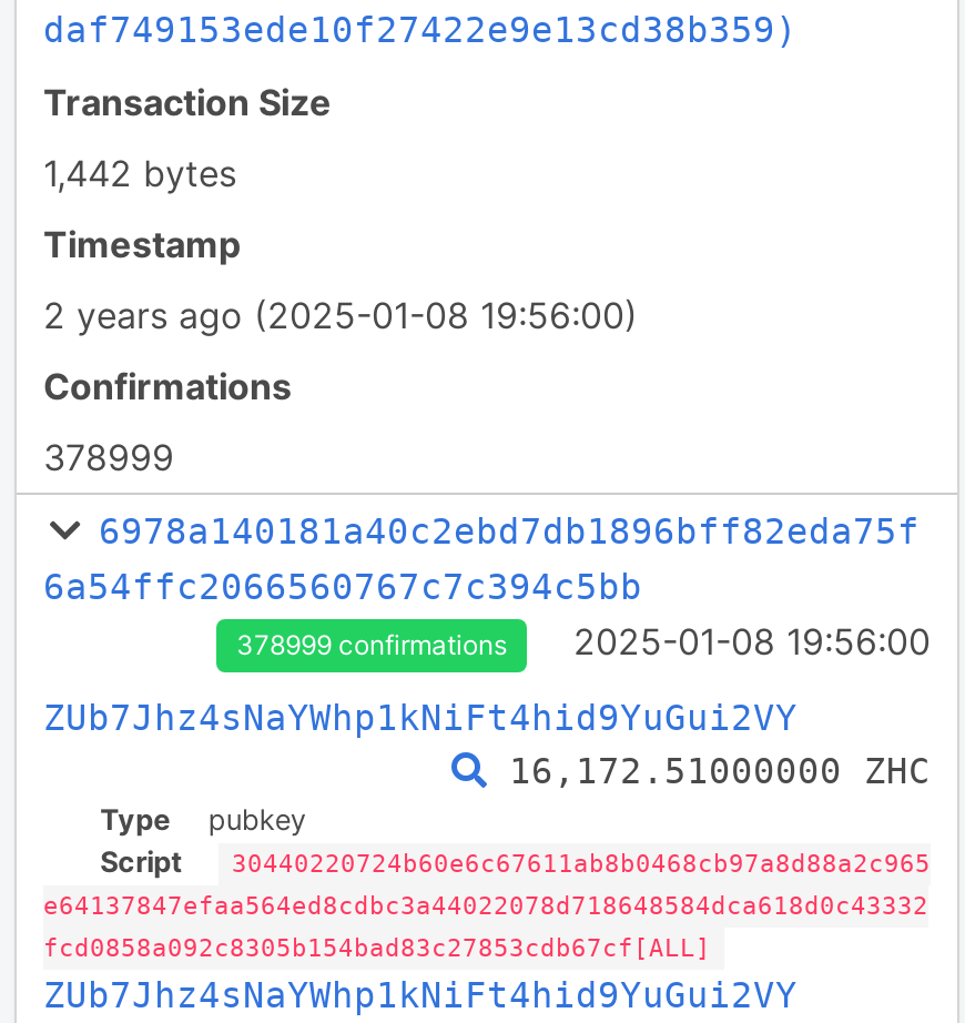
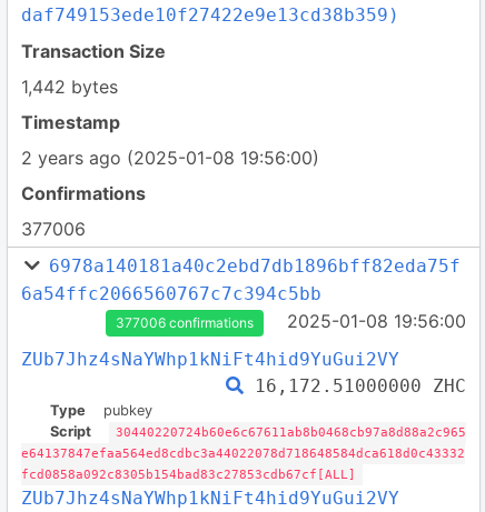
[43,435,174,479] 378999 -> [21,218,86,240] 377006
[236,628,507,661] 378999 confirmations -> [116,314,254,331] 377006 confirmations

